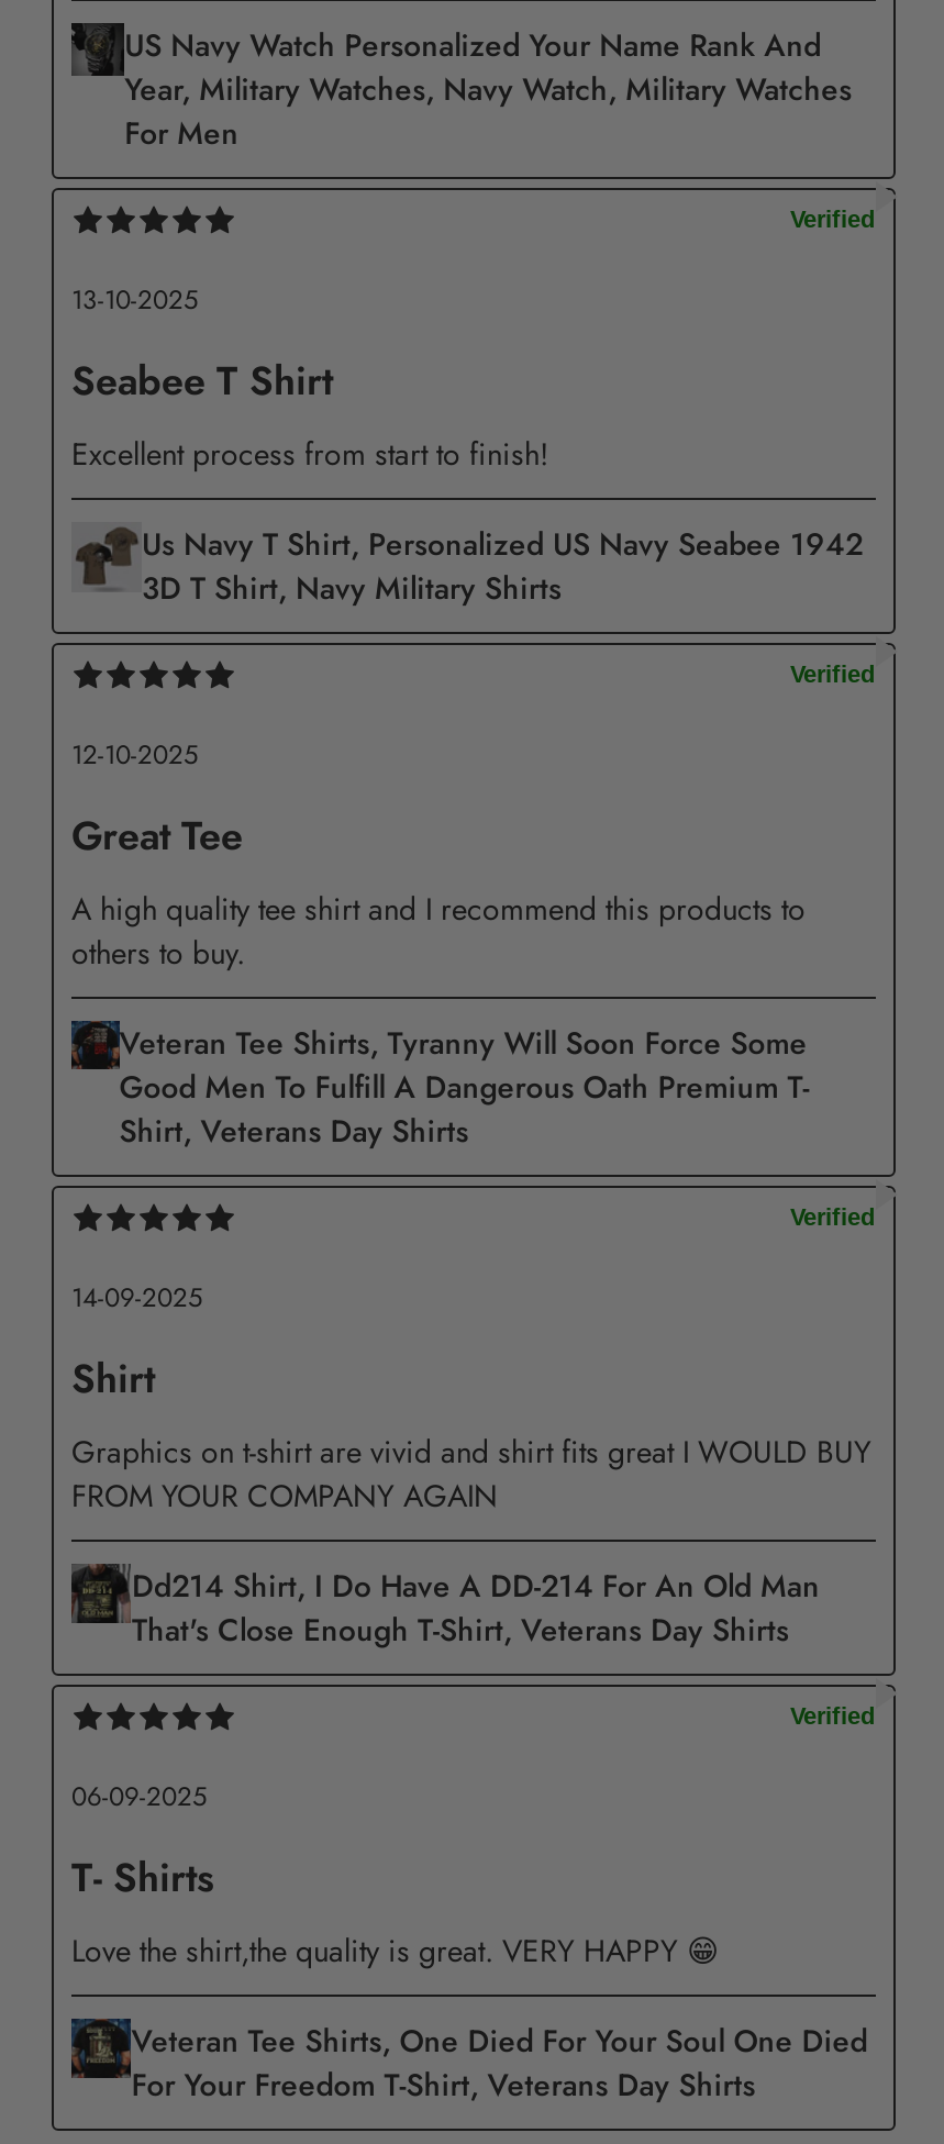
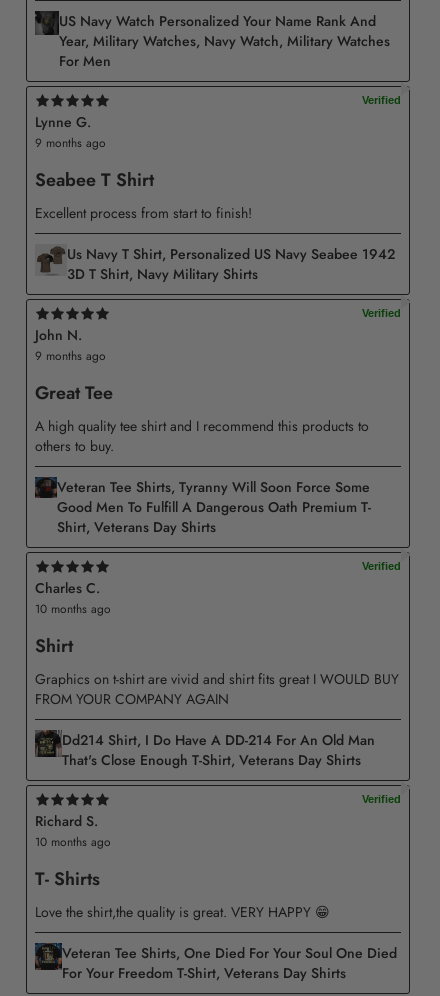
[71,280,199,318] 13-10-2025 -> [35,112,106,151] Lynne G. | 9 months ago
[71,735,199,773] 12-10-2025 -> [35,325,106,364] John N. | 9 months ago
[71,1278,203,1316] 14-09-2025 -> [35,578,111,617] Charles C. | 10 months ago
[71,1777,208,1815] 06-09-2025 -> [35,811,111,850] Richard S. | 10 months ago

